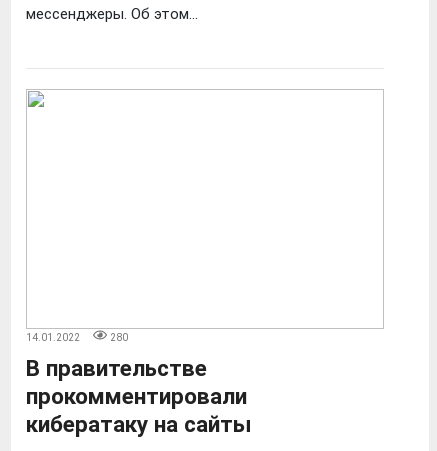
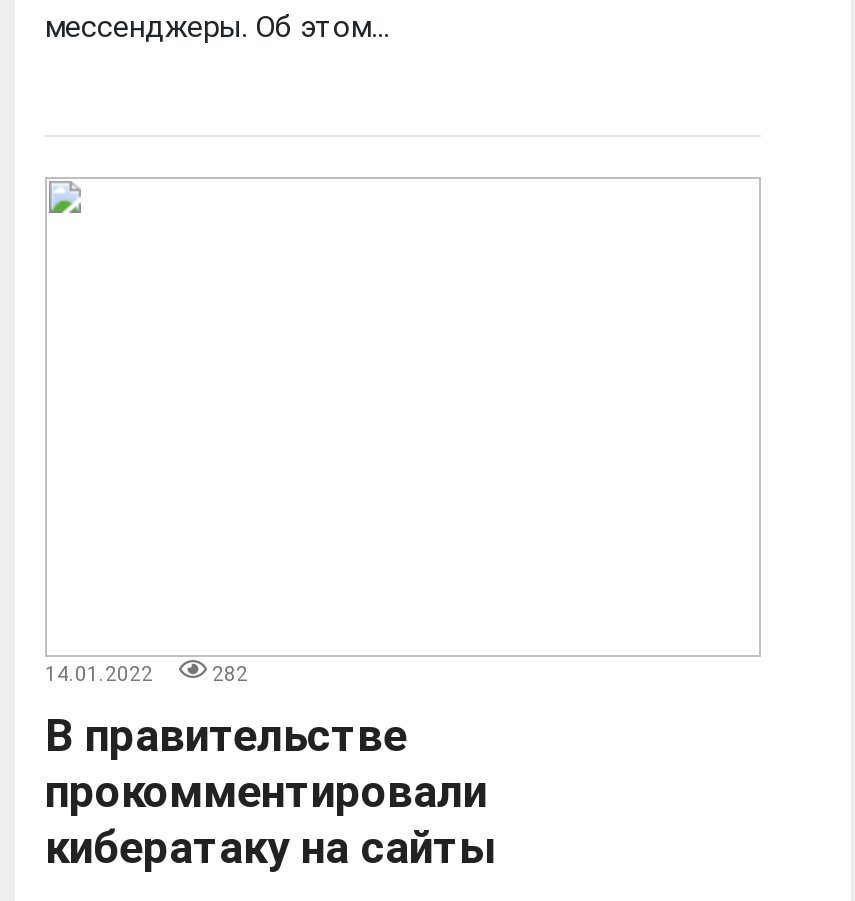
[106,332,127,343] 280 -> [206,663,248,685] 282

